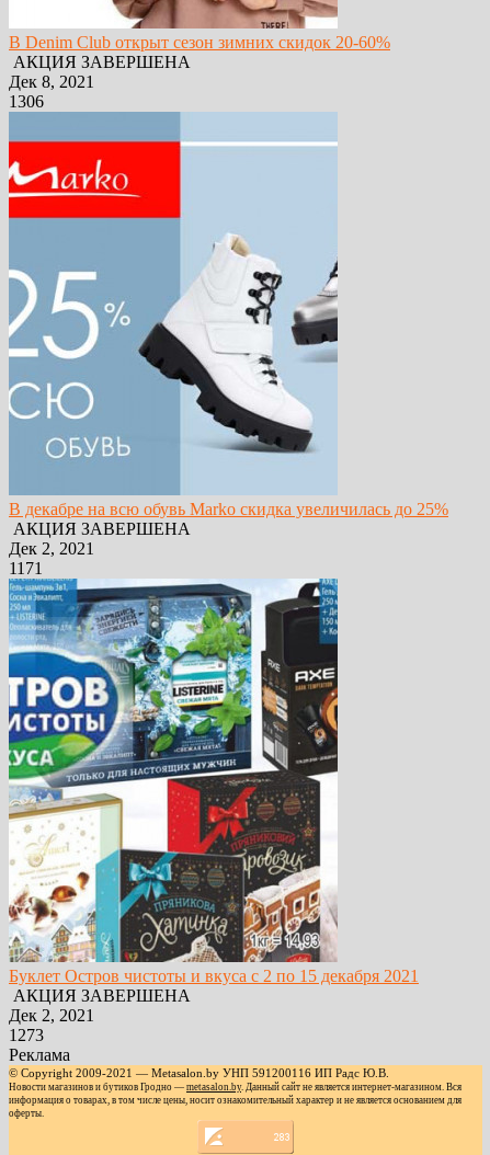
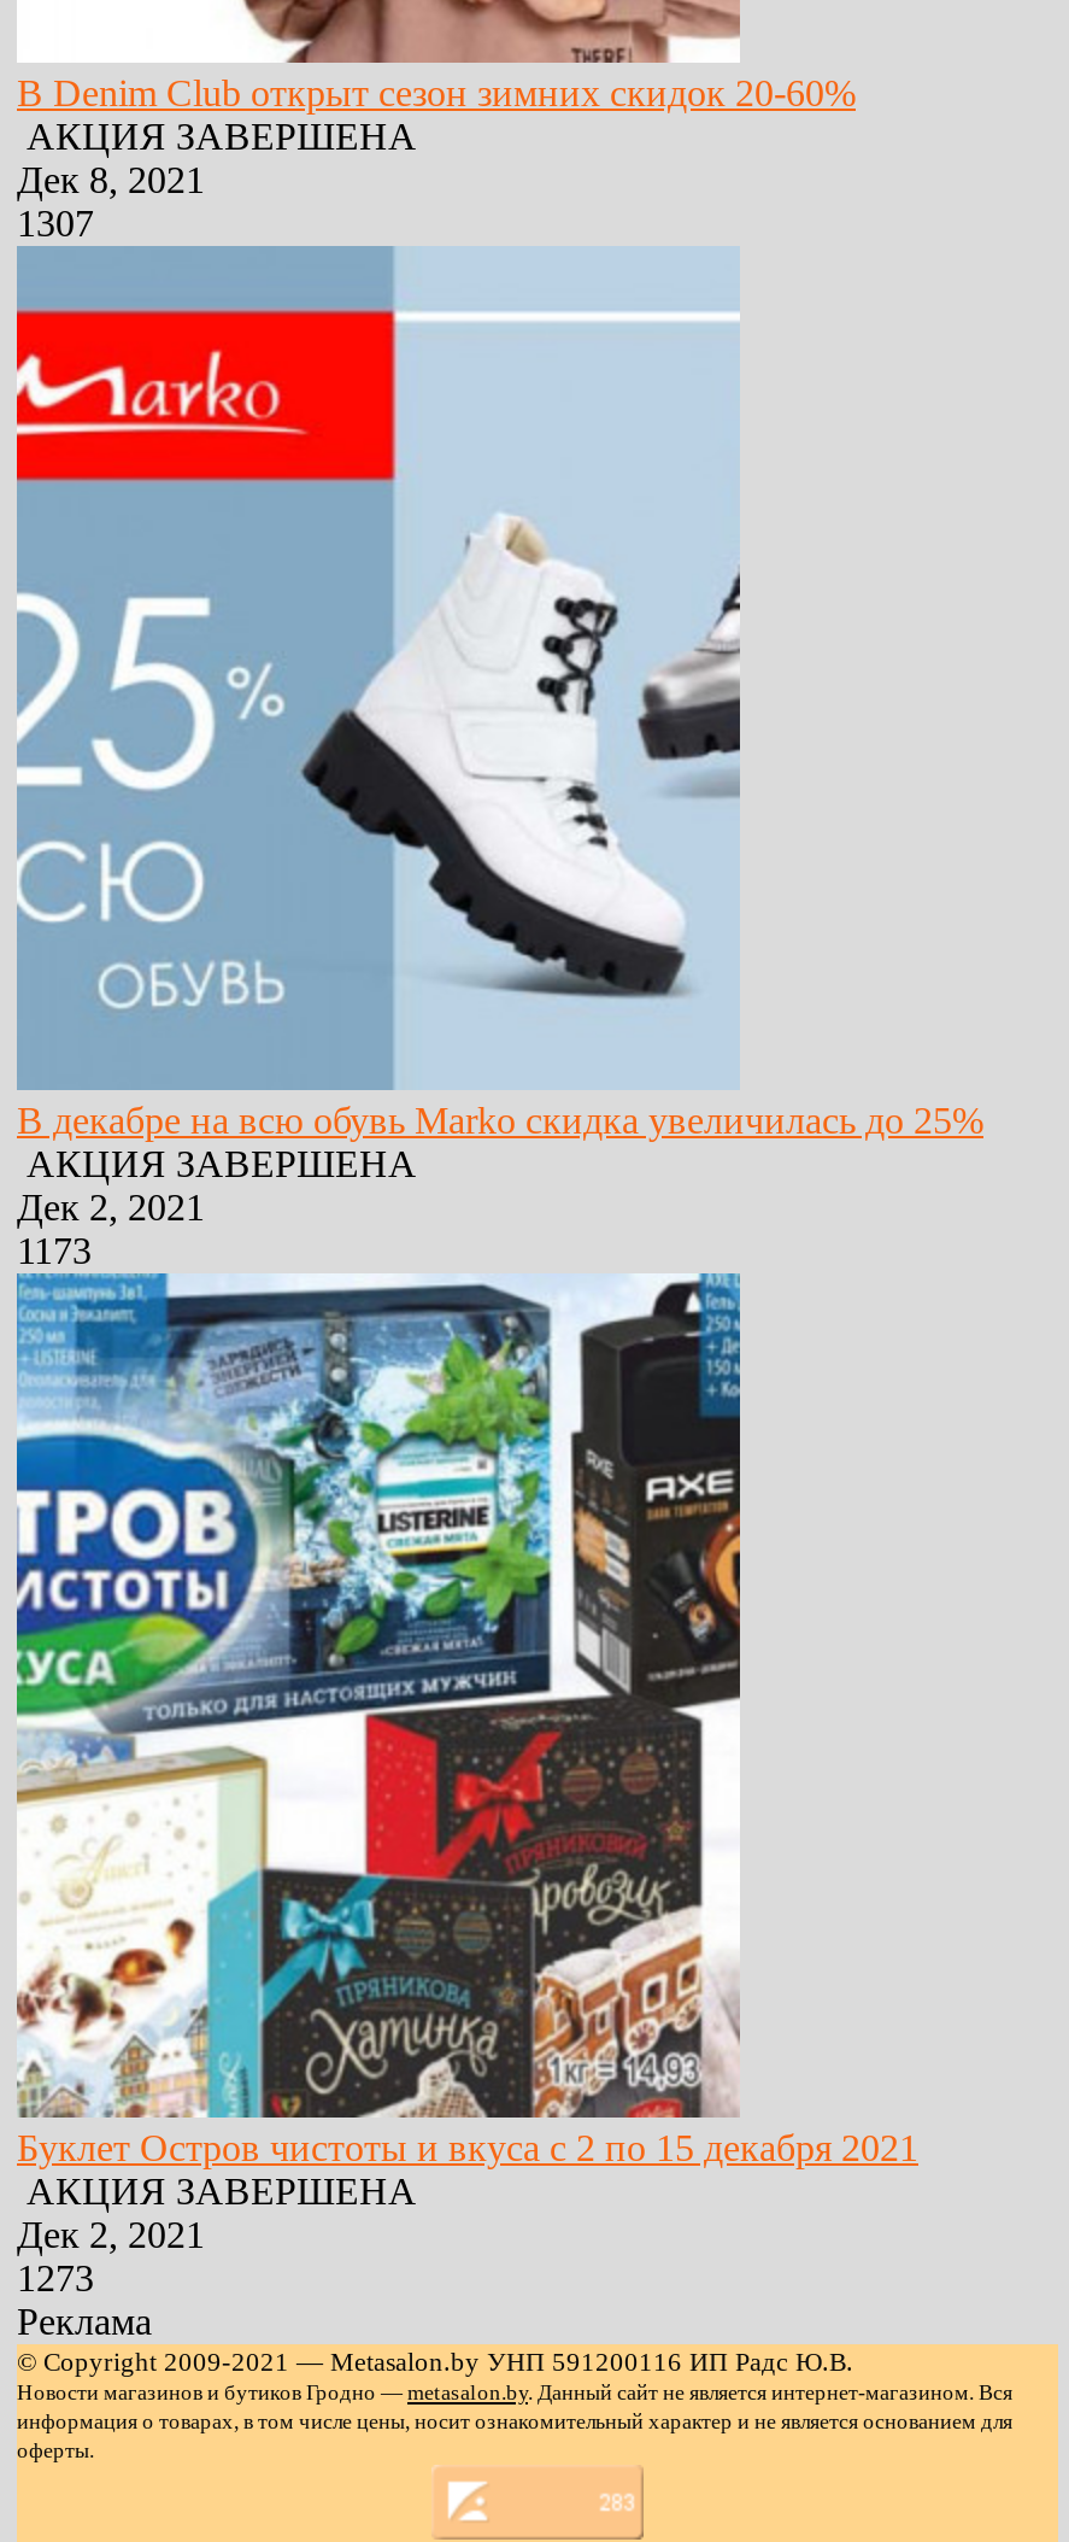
[9,93,44,111] 1306 -> [17,204,94,245] 1307
[9,559,43,578] 1171 -> [17,1231,92,1272] 1173

